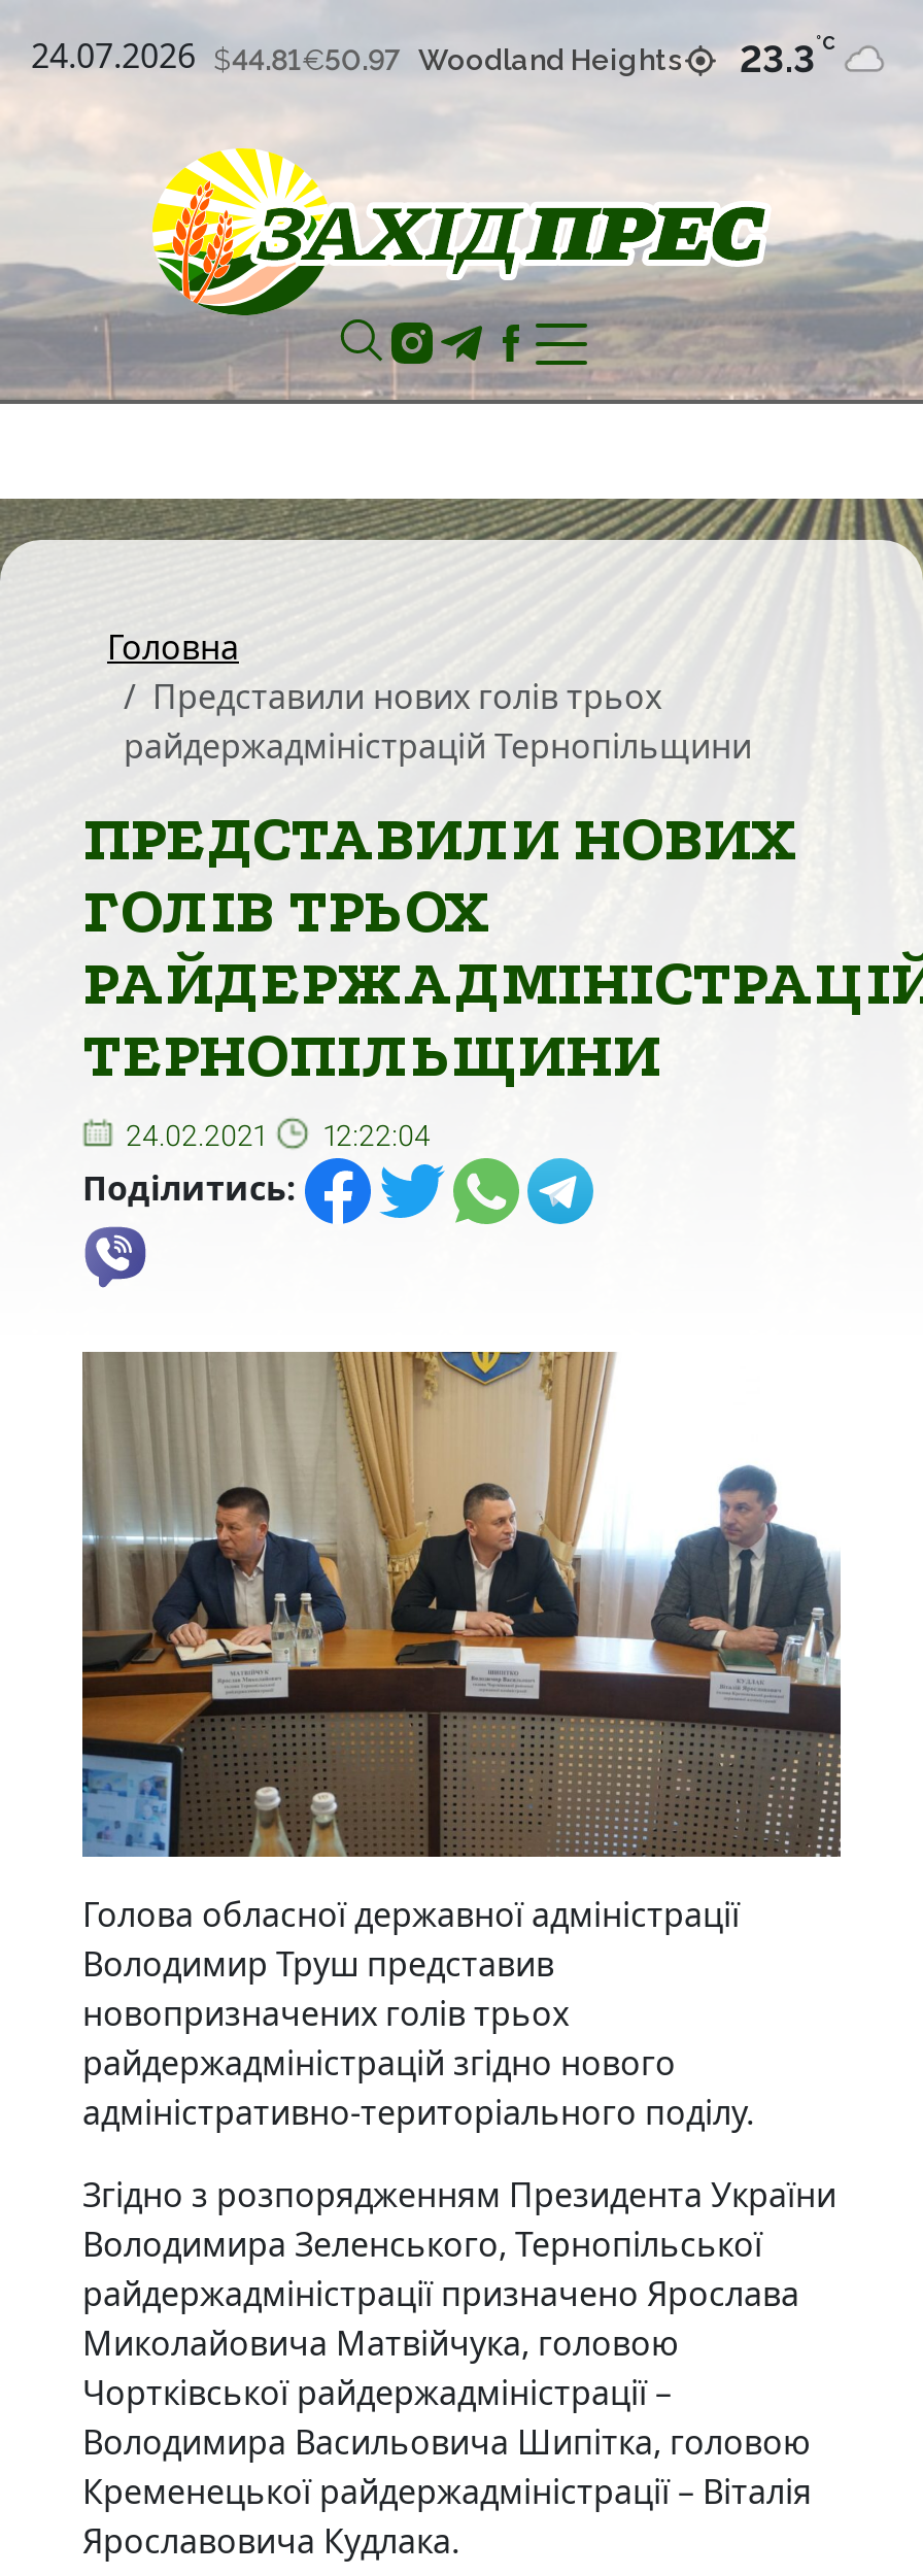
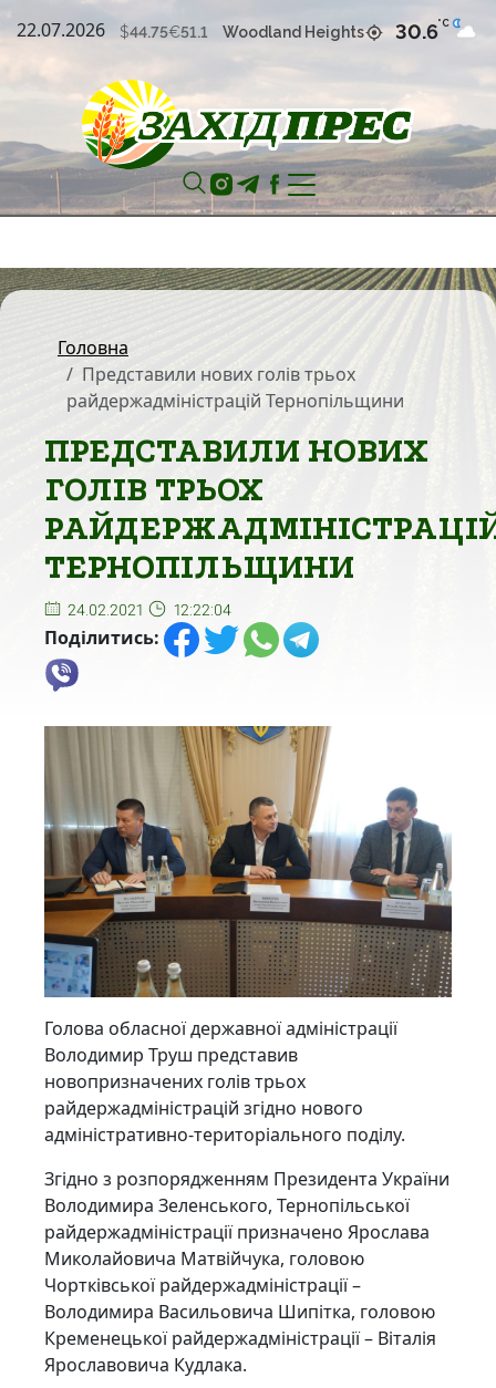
[31,33,836,80] 24.07.2026 $44.81€50.97 Woodland Heights | 23.3°С -> [17,18,449,43] 22.07.2026 | $44.75€51.1 | Woodland Heights | 30.6°С

